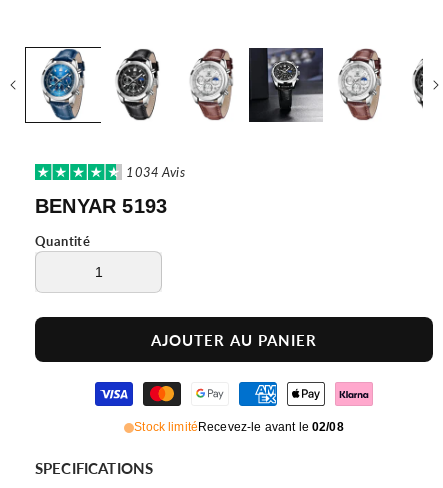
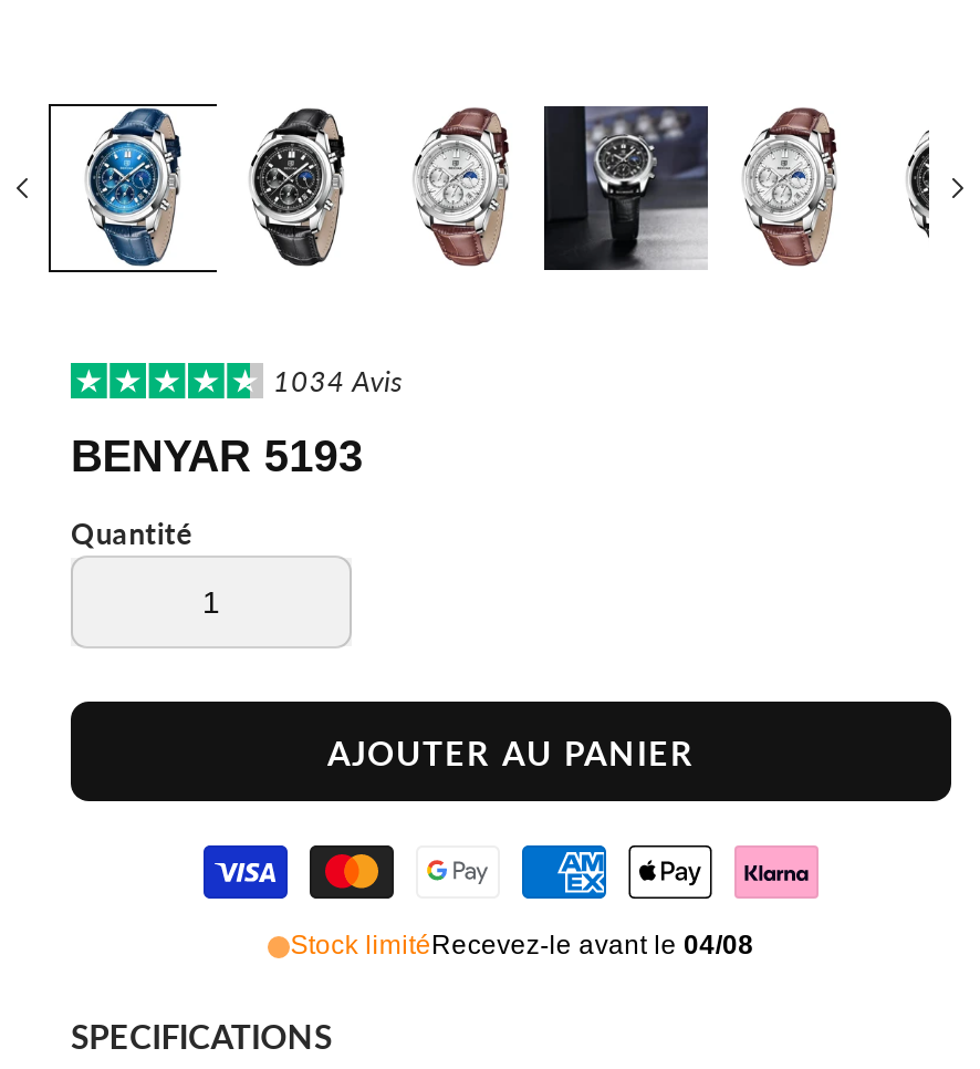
[134,420,344,434] Stock limitéRecevez-le avant le 02/08 -> [290,930,754,961] Stock limitéRecevez-le avant le 04/08

